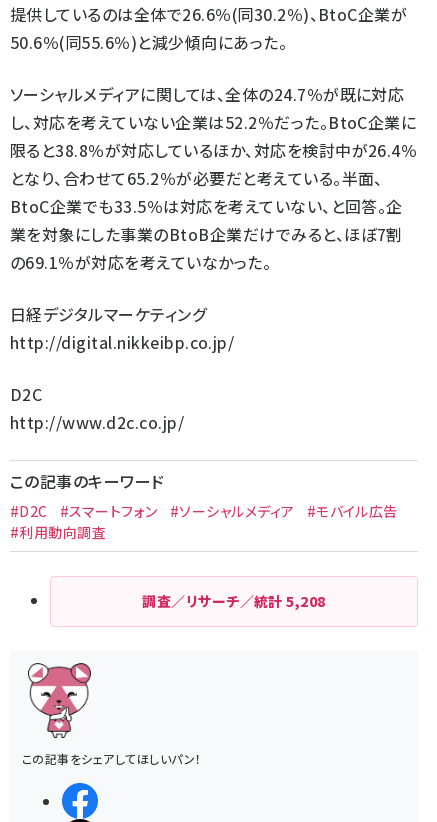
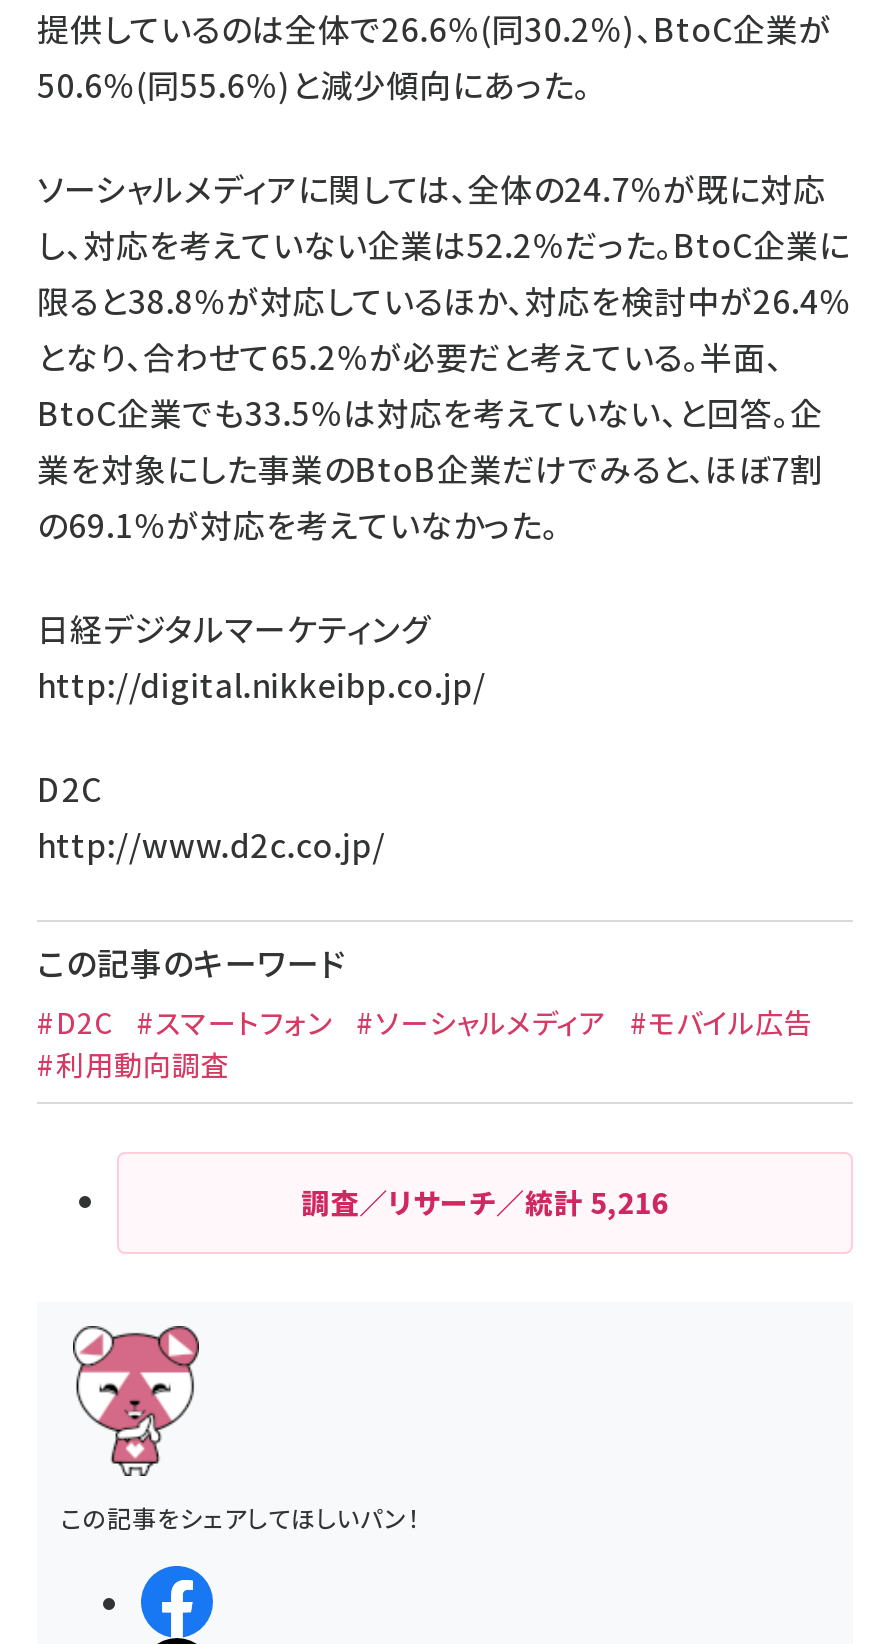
[142,591,326,611] 調査／リサーチ／統計5,208 -> [301,1182,669,1222] 調査／リサーチ／統計5,216

